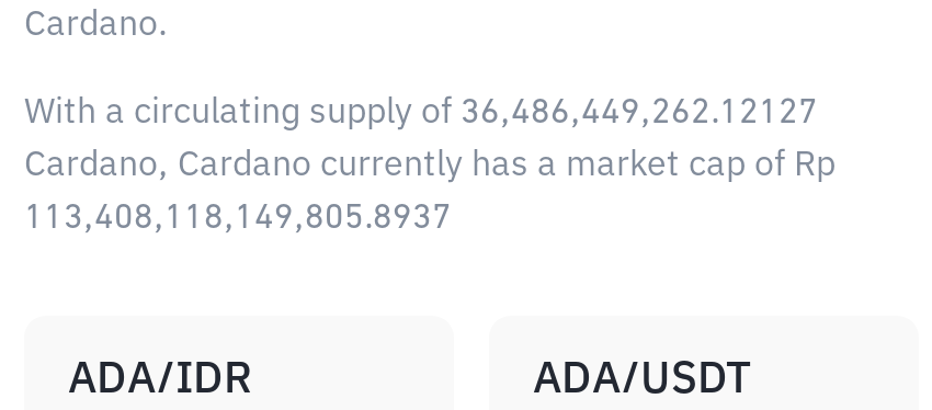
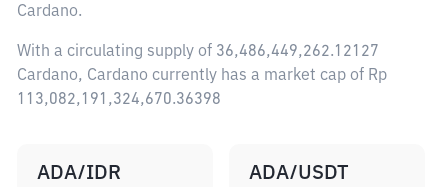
[24,202,452,237] 113,408,118,149,805.8937 -> [17,92,221,108] 113,082,191,324,670.36398

